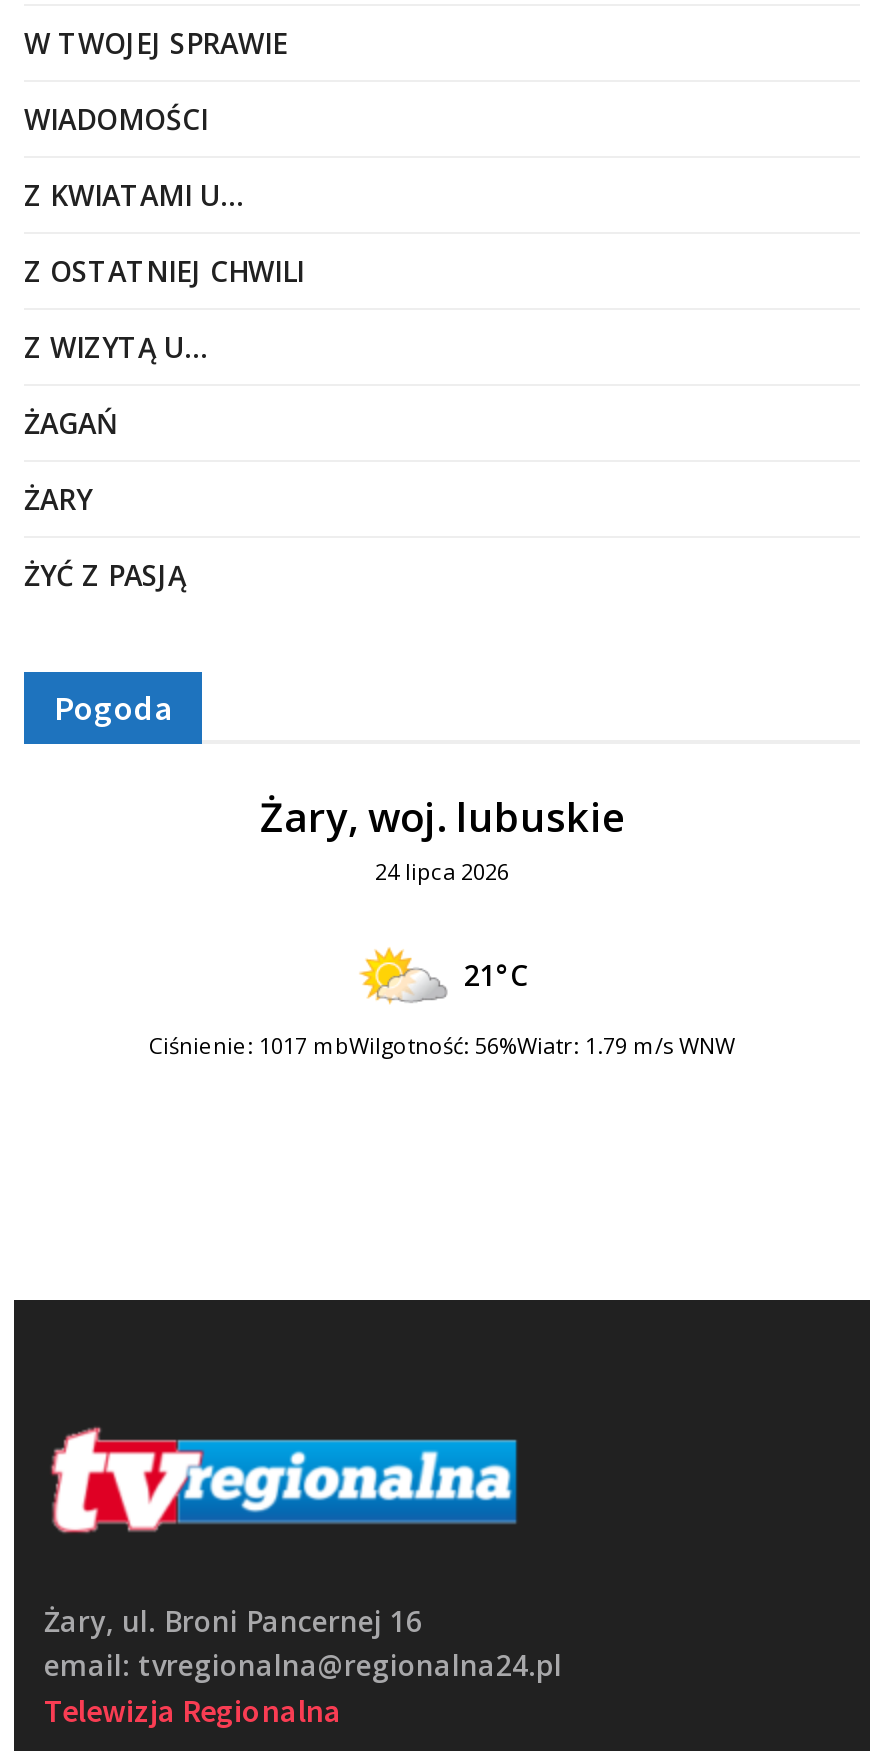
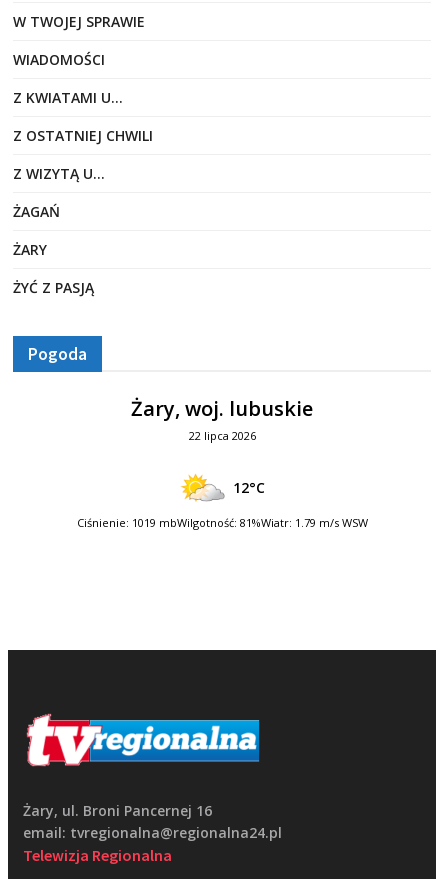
[375,856,509,886] 24 lipca 2026 -> [188,428,255,443] 22 lipca 2026
[464,956,528,994] 21°C -> [233,478,265,497] 12°C
[149,1030,735,1060] Ciśnienie: 1017 mbWilgotność: 56%Wiatr: 1.79 m/s WNW -> [76,515,367,530] Ciśnienie: 1019 mbWilgotność: 81%Wiatr: 1.79 m/s WSW

